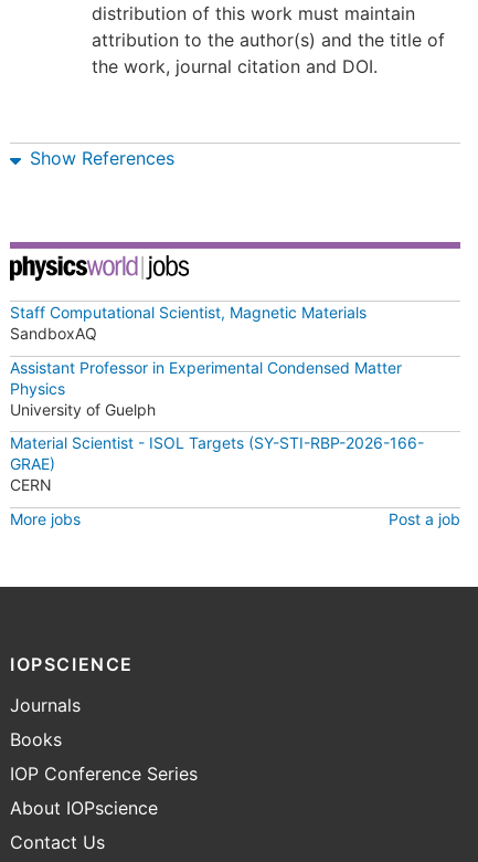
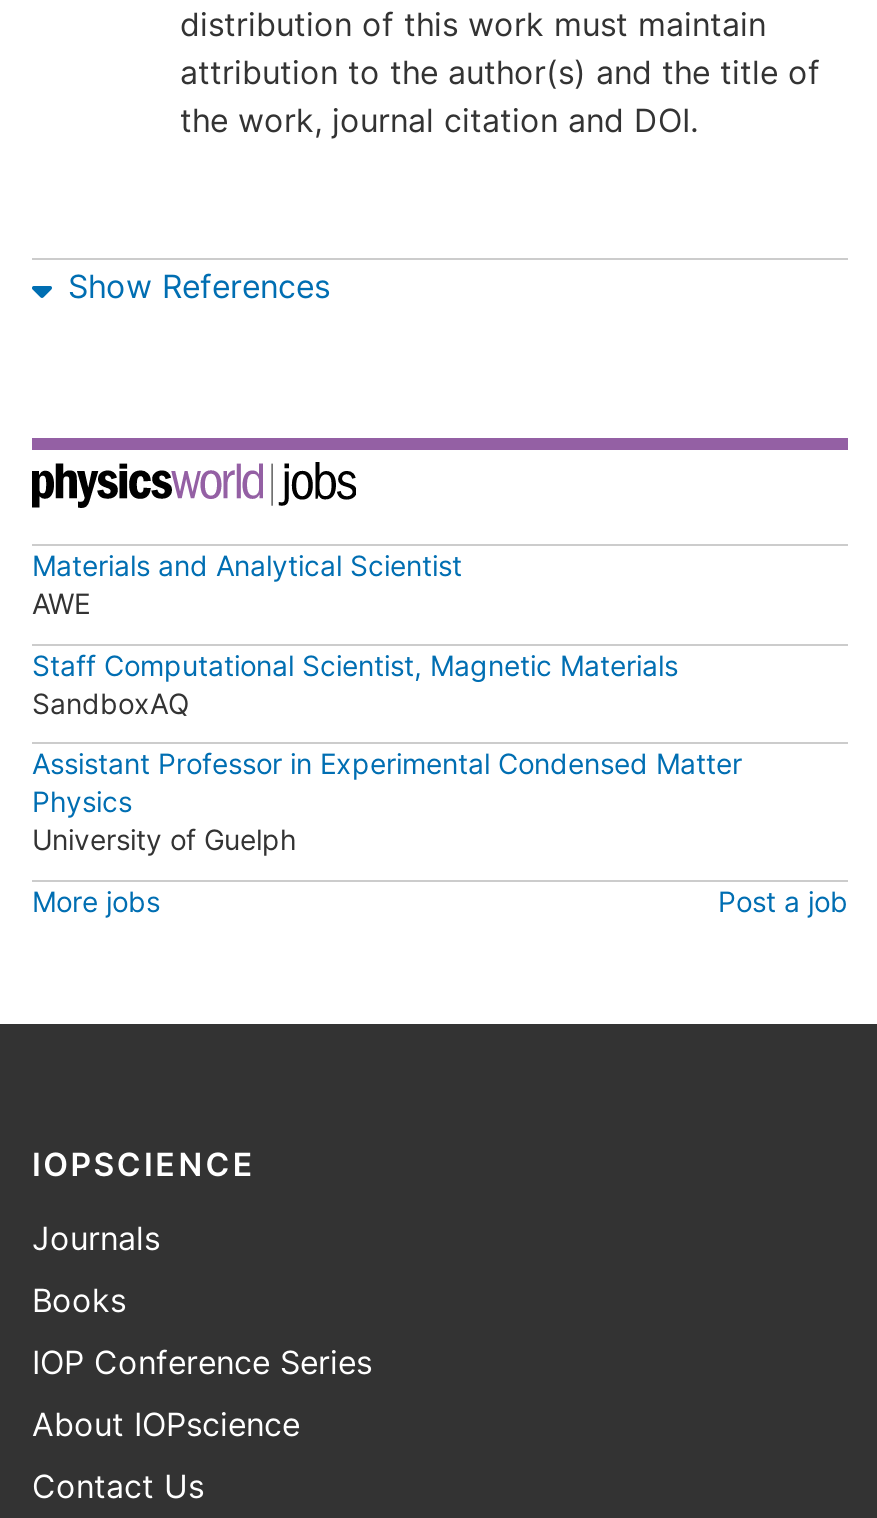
none -> [32,548,462,620] Materials and Analytical Scientist | AWE
moved [10,303,402,418] -> [32,647,742,856]: Staff Computational Scientist, Magnetic Materials | SandboxAQ | Assistant Professor in Experimental Condensed Matter | Physics | University of Guelph
[10,433,424,494] Material Scientist - ISOL Targets (SY-STI-RBP-2026-166- | GRAE) | CERN -> none

